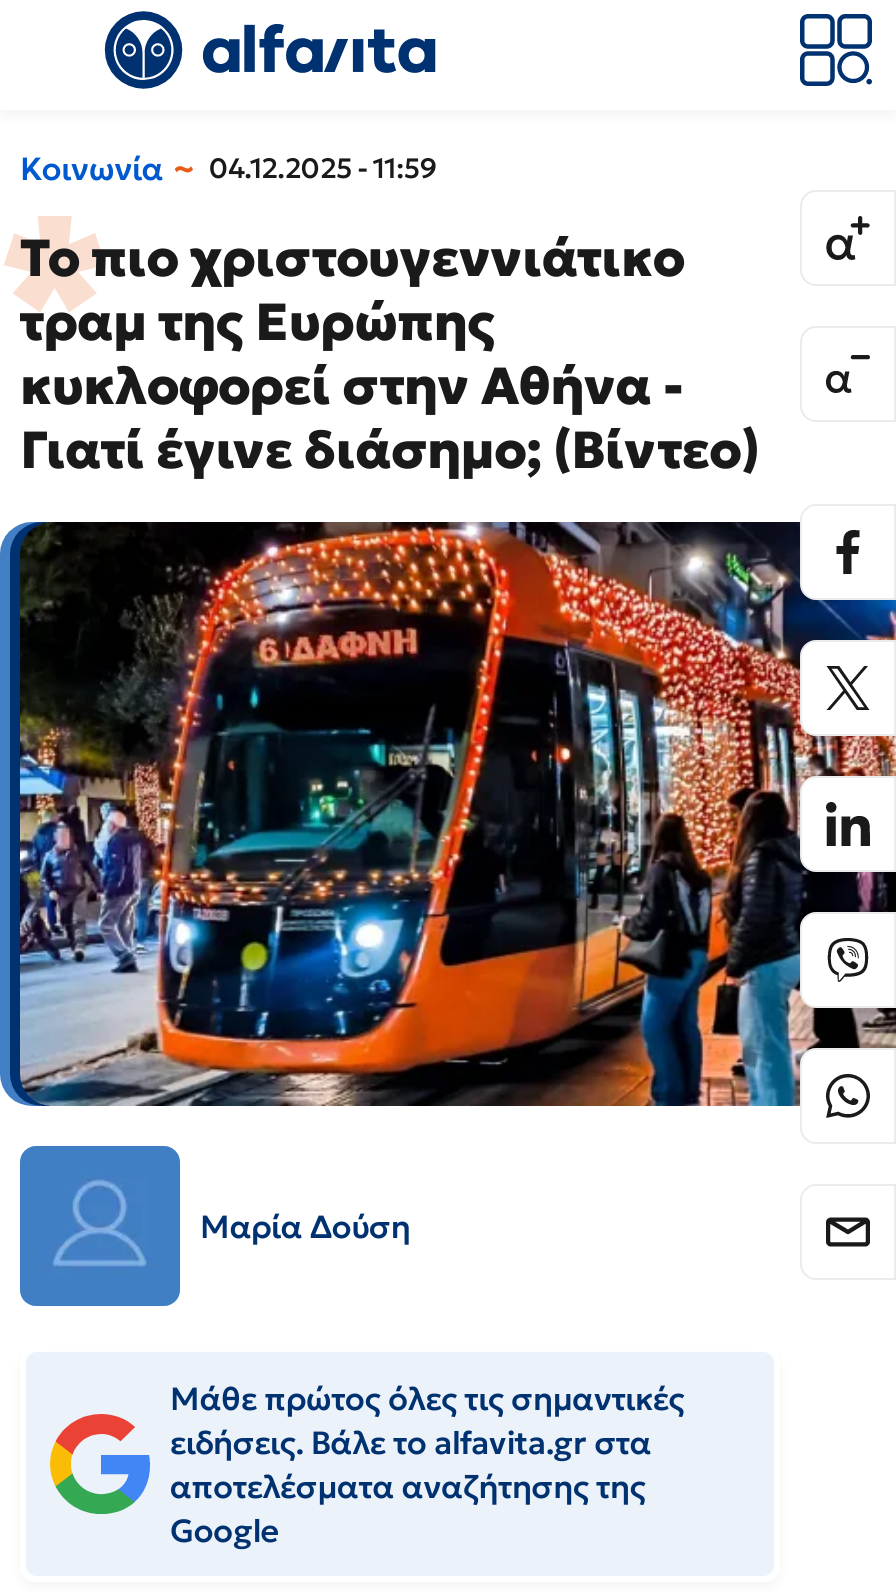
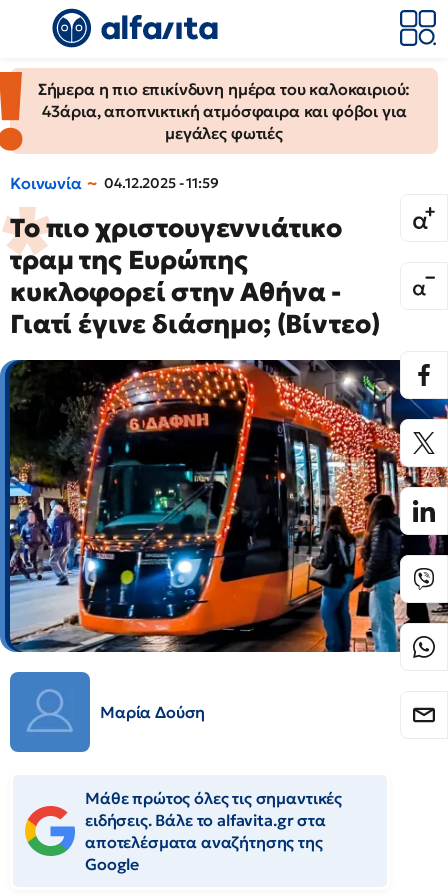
none -> [3,68,438,153] [image] | Σήμερα η πιο επικίνδυνη ημέρα του καλοκαιριού: | 43άρια, αποπνικτική ατμόσφαιρα και φόβοι για | μεγάλες φωτιές

